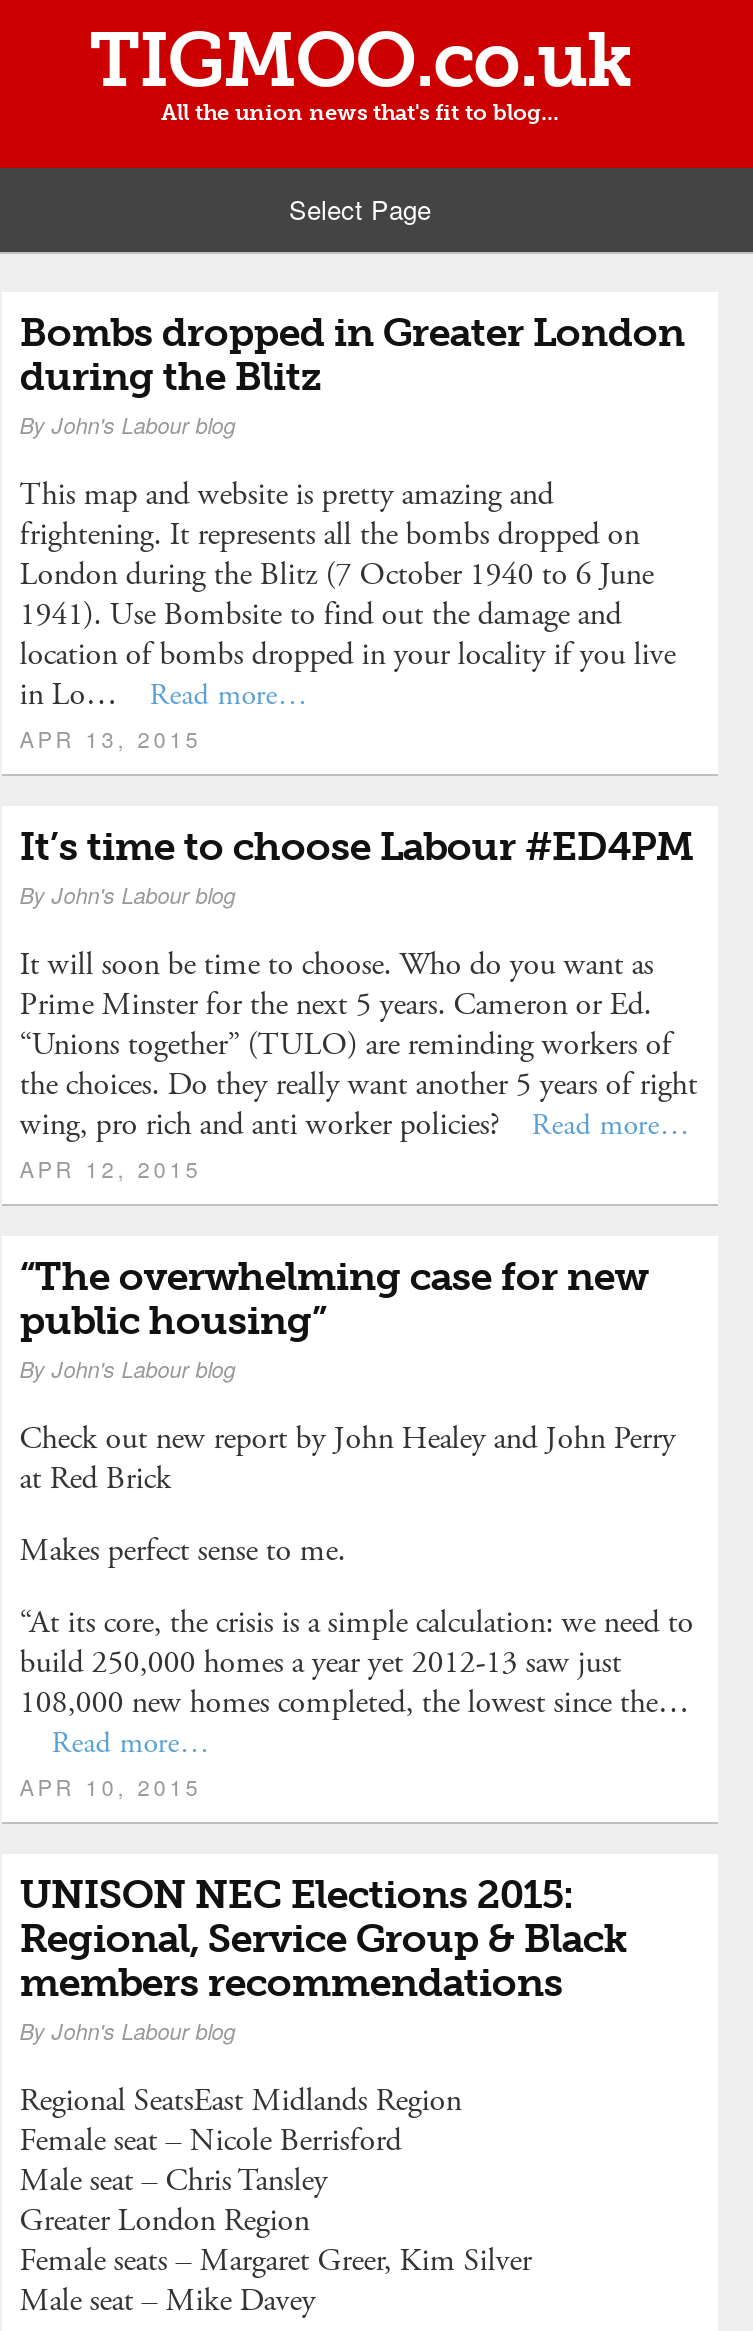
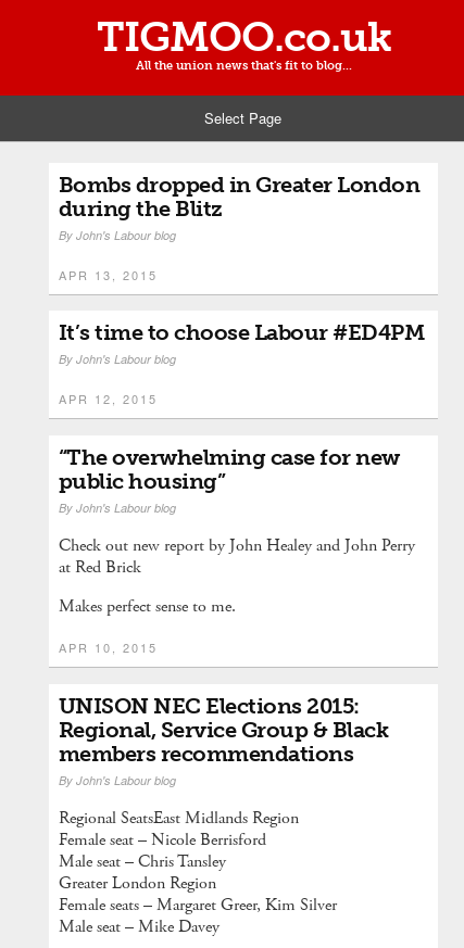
[20,474,676,716] This map and website is pretty amazing and | frightening. It represents all the bombs dropped on | London during the Blitz (7 October 1940 to 6 June | 1941). Use Bombsite to find out the damage and | location of bombs dropped in your locality if you live | in Lo… | Read more… -> none
[20,944,698,1146] It will soon be time to choose. Who do you want as | Prime Minster for the next 5 years. Cameron or Ed. | “Unions together” (TULO) are reminding workers of | the choices. Do they really want another 5 years of right | wing, pro rich and anti worker policies? | Read more… -> none
[20,1602,694,1762] “At its core, the crisis is a simple calculation: we need to | build 250,000 homes a year yet 2012-13 saw just | 108,000 new homes completed, the lowest since the… | Read more… -> none

